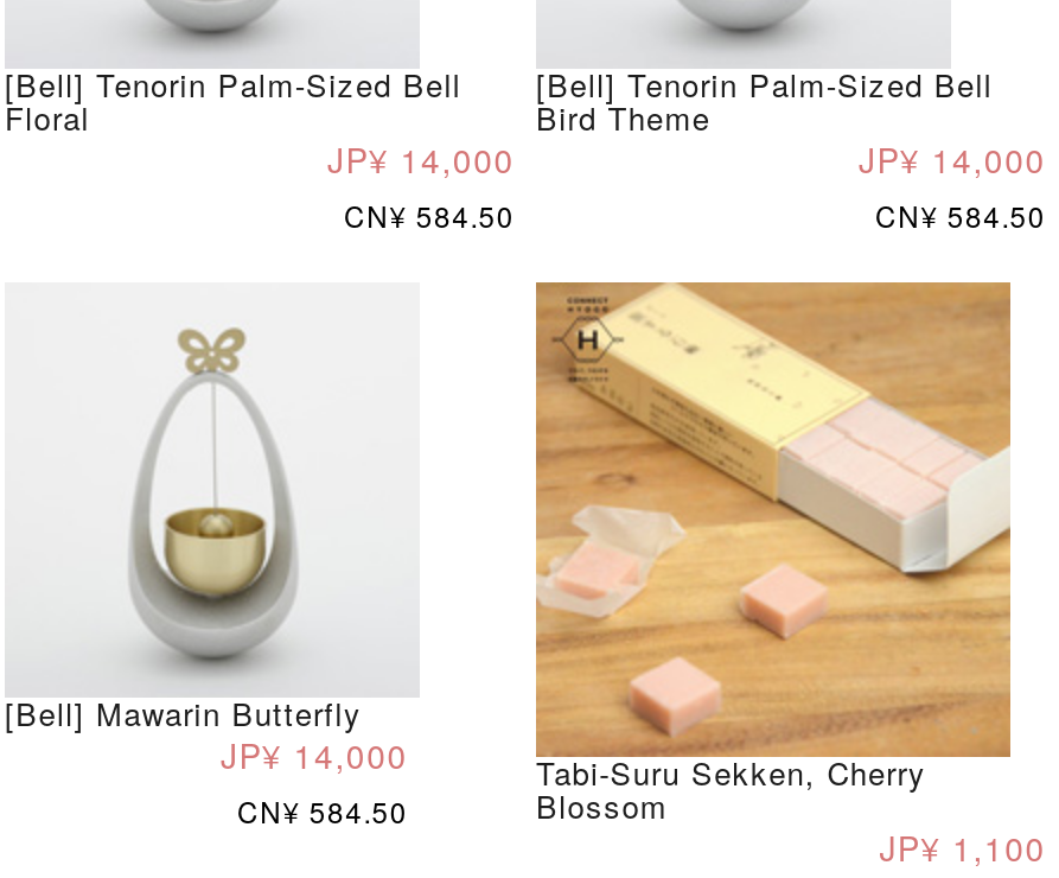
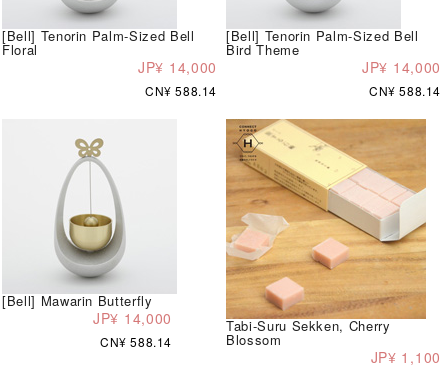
[344,194,515,234] CN¥ 584.50 -> [145,82,217,99] CN¥ 588.14
[875,194,1046,234] CN¥ 584.50 -> [369,82,441,99] CN¥ 588.14
[237,789,408,830] CN¥ 584.50 -> [100,333,172,350] CN¥ 588.14

